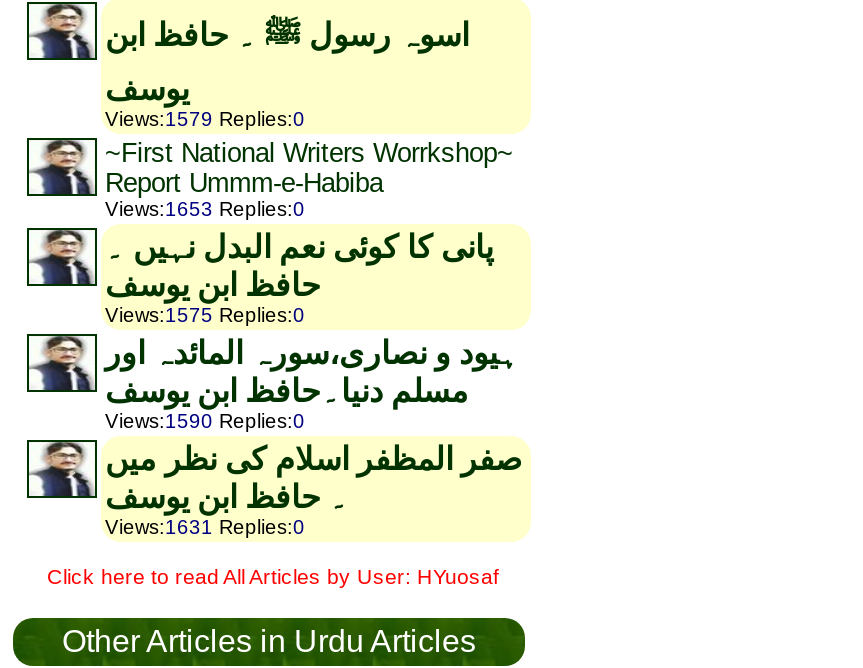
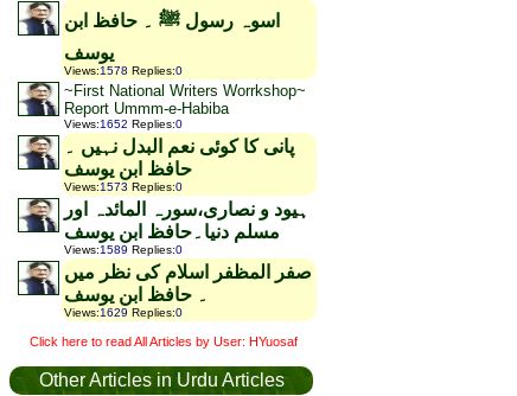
[105,108,305,130] Views:1579 Replies:0 -> [64,64,183,77] Views:1578 Replies:0
[105,198,305,220] Views:1653 Replies:0 -> [64,117,183,130] Views:1652 Replies:0
[105,304,305,326] Views:1575 Replies:0 -> [64,180,183,193] Views:1573 Replies:0
[105,410,305,432] Views:1590 Replies:0 -> [64,243,183,256] Views:1589 Replies:0
[105,516,305,538] Views:1631 Replies:0 -> [64,306,183,319] Views:1629 Replies:0

